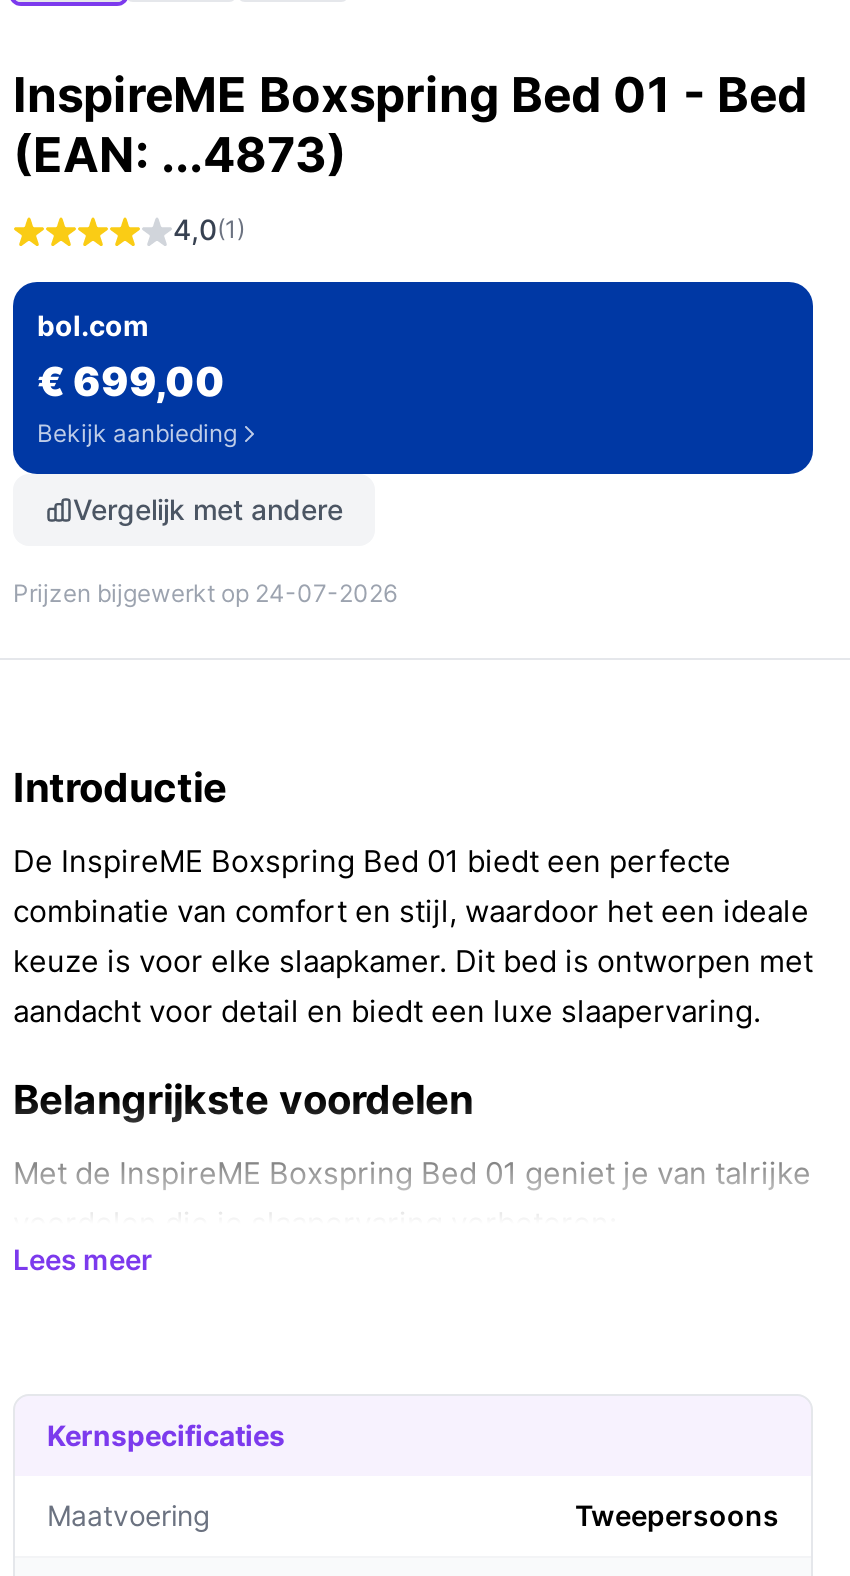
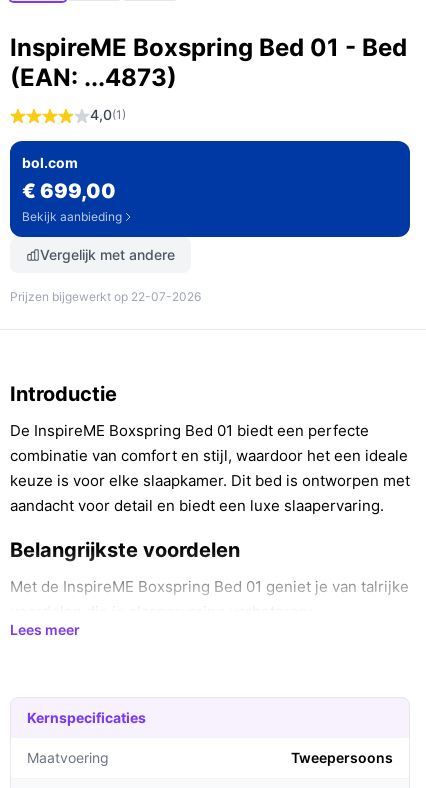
[13,578,397,608] Prijzen bijgewerkt op 24-07-2026 -> [10,289,201,304] Prijzen bijgewerkt op 22-07-2026

